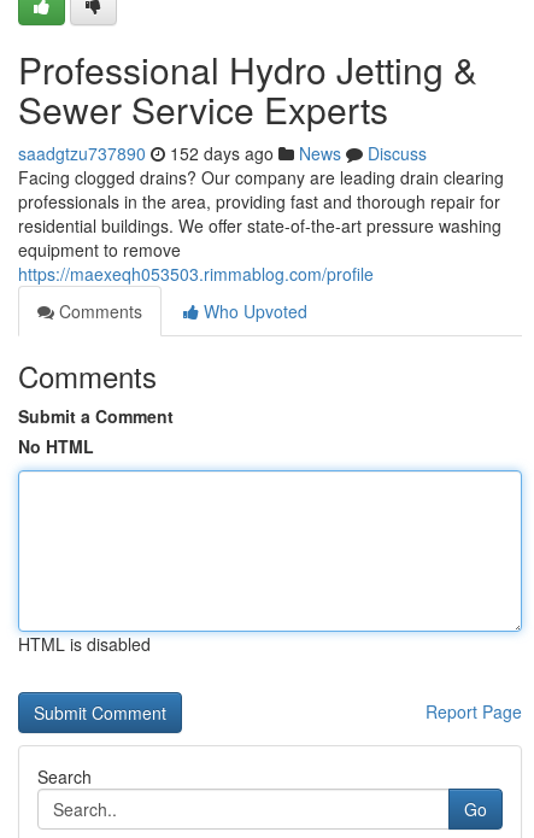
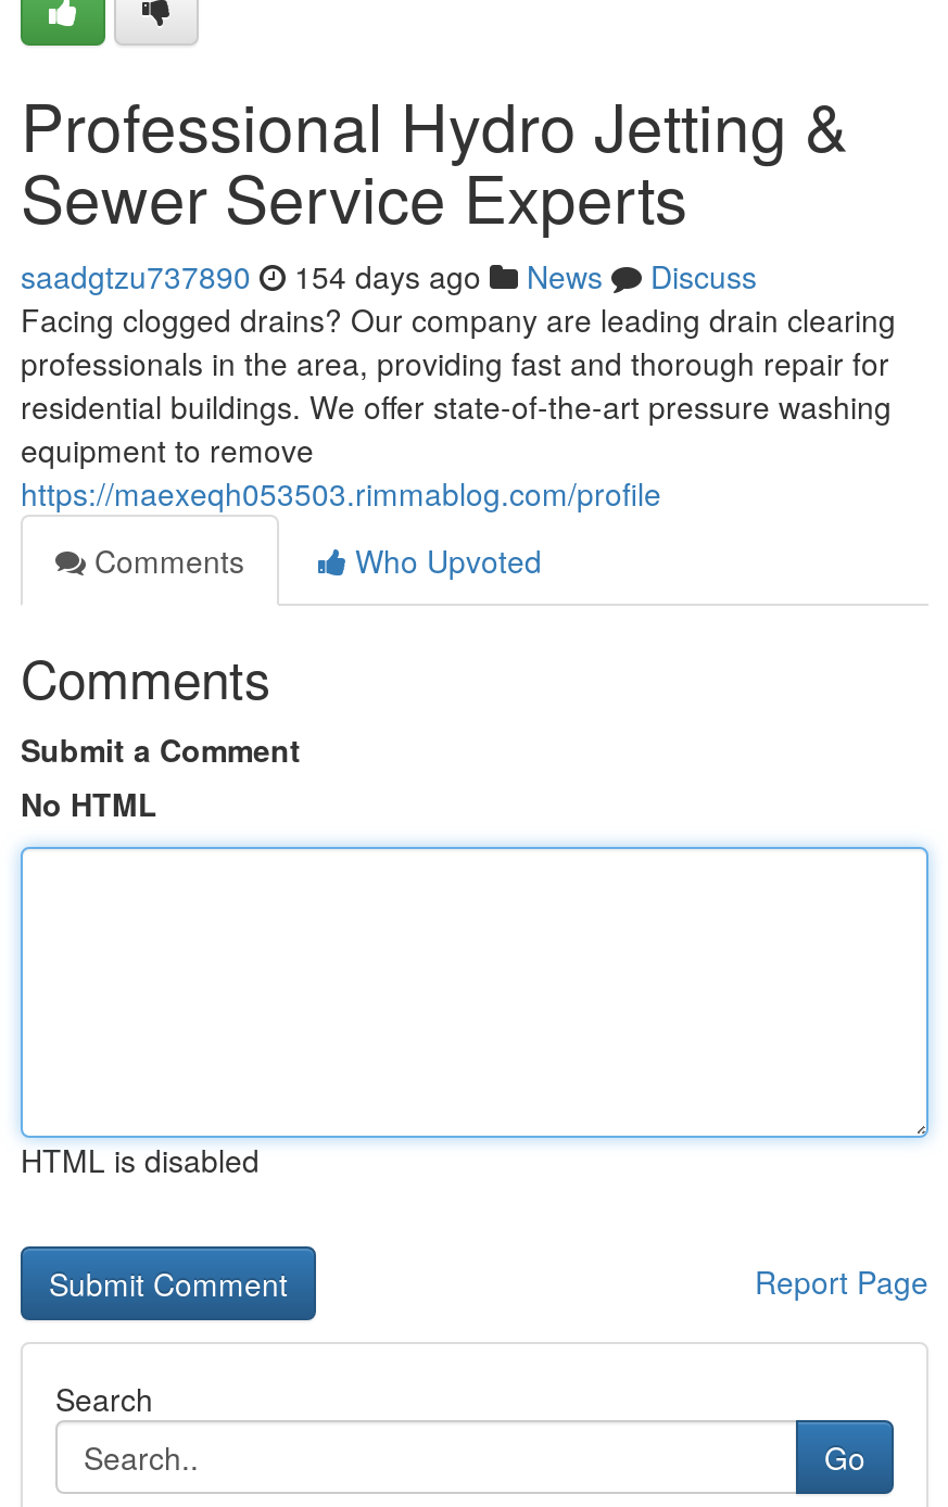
[18,141,427,165] saadgtzu737890 152 days ago News Discuss -> [21,254,757,297] saadgtzu737890 154 days ago News Discuss

